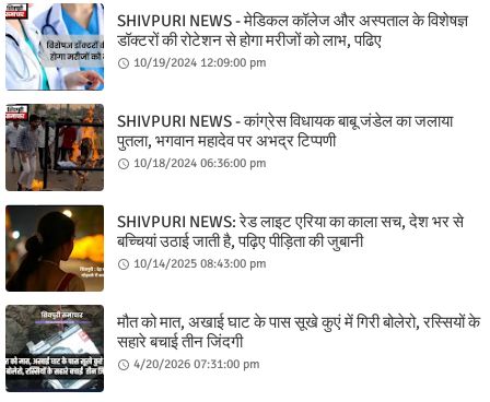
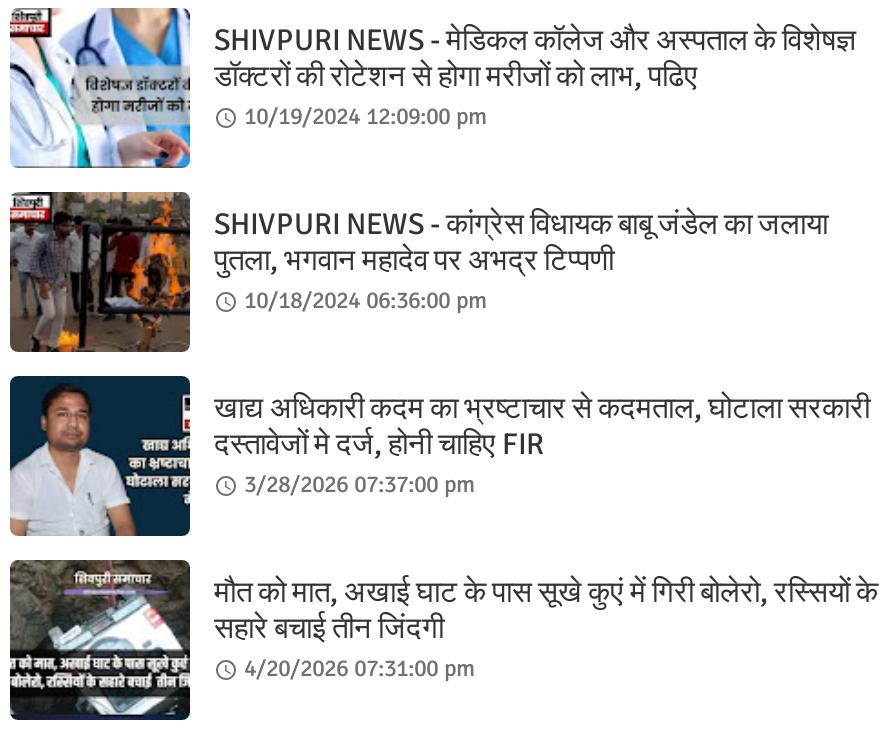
[4,204,464,293] [image] | SHIVPURI NEWS: रेड लाइट एरिया का काला सच, देश भर से | बच्चियां उठाई जाती है, पढ़िए पीड़िता की जुबानी | 10/14/2025 08:43:00 pm -> [8,374,870,538] [image] | खाद्य अधिकारी कदम का भ्रष्टाचार से कदमताल, घोटाला सरकारी | दस्तावेजों मे दर्ज, होनी चाहिए FIR | 3/28/2026 07:37:00 pm

